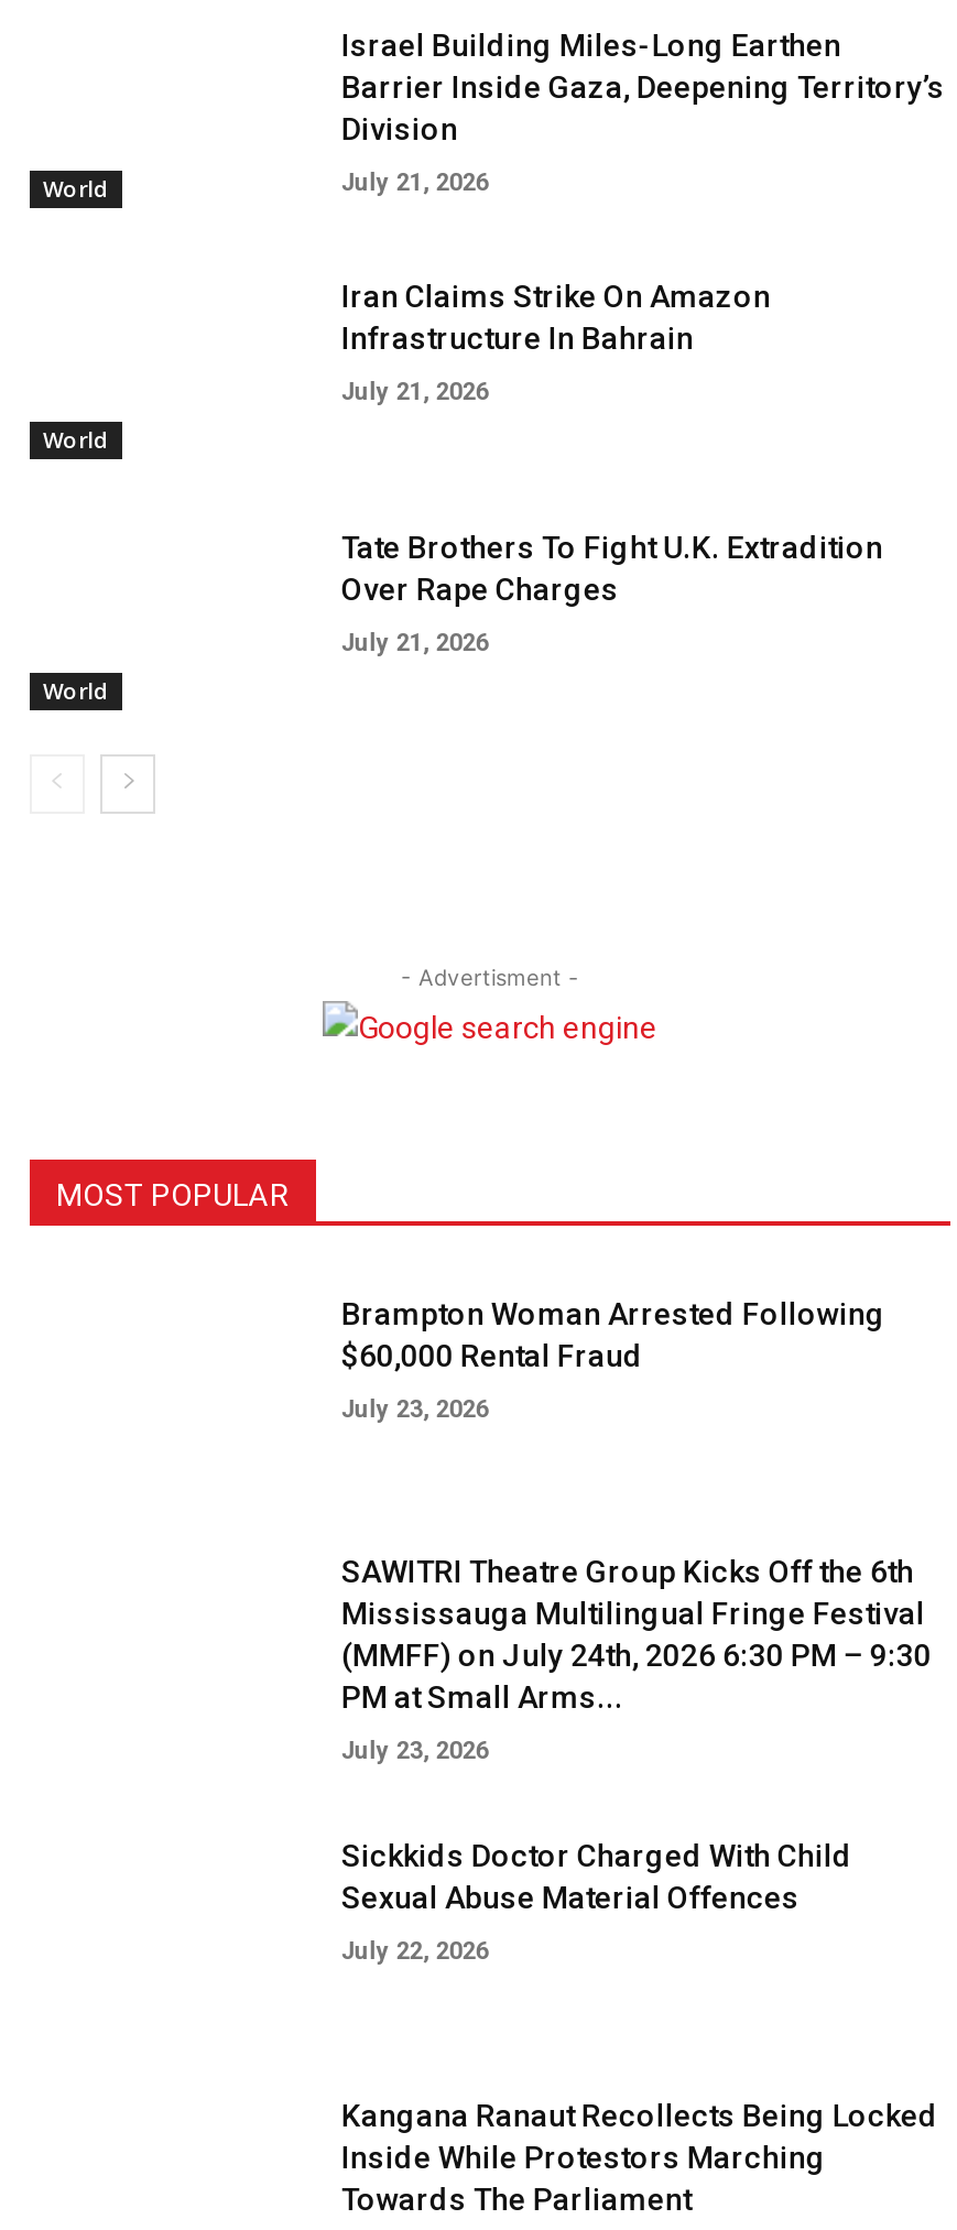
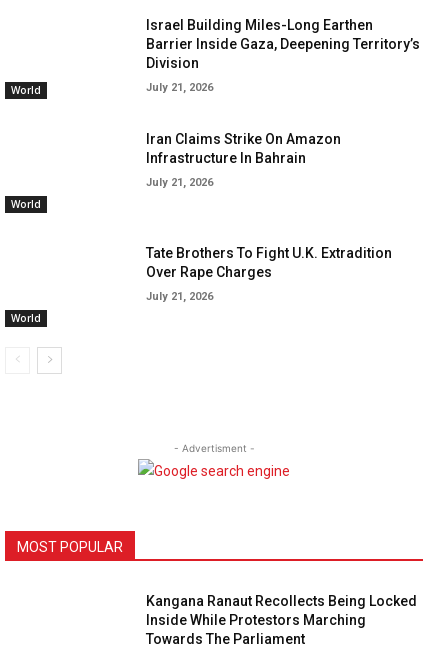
[341,1295,885,1423] Brampton Woman Arrested Following | $60,000 Rental Fraud | July 23, 2026 -> none
[341,1555,931,1967] SAWITRI Theatre Group Kicks Off the 6th | Mississauga Multilingual Fringe Festival | (MMFF) on July 24th, 2026 6:30 PM – 9:30 | PM at Small Arms... | July 23, 2026 | Sickkids Doctor Charged With Child | Sexual Abuse Material Offences | July 22, 2026 -> none

